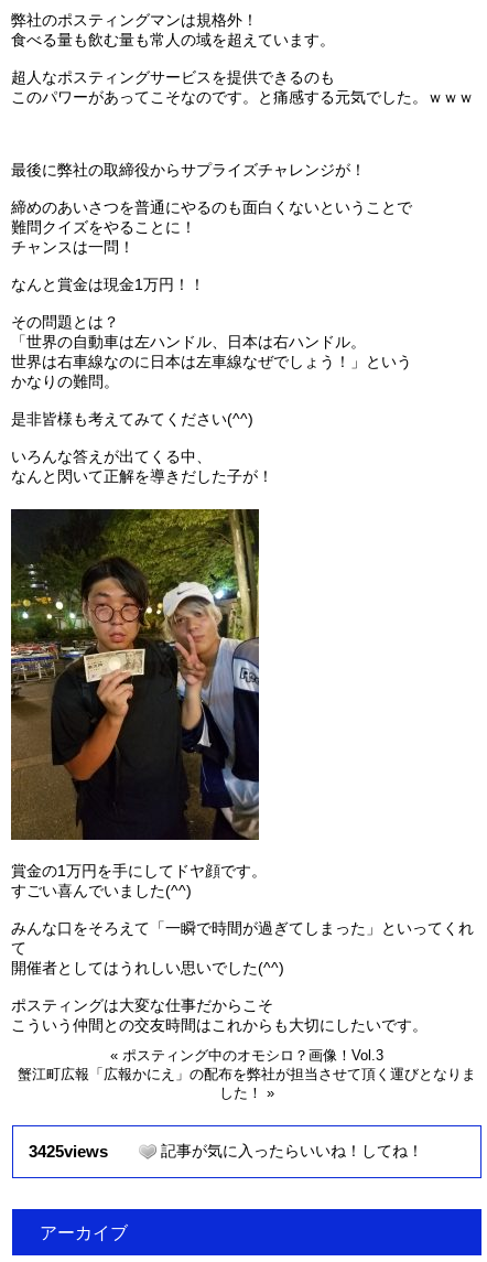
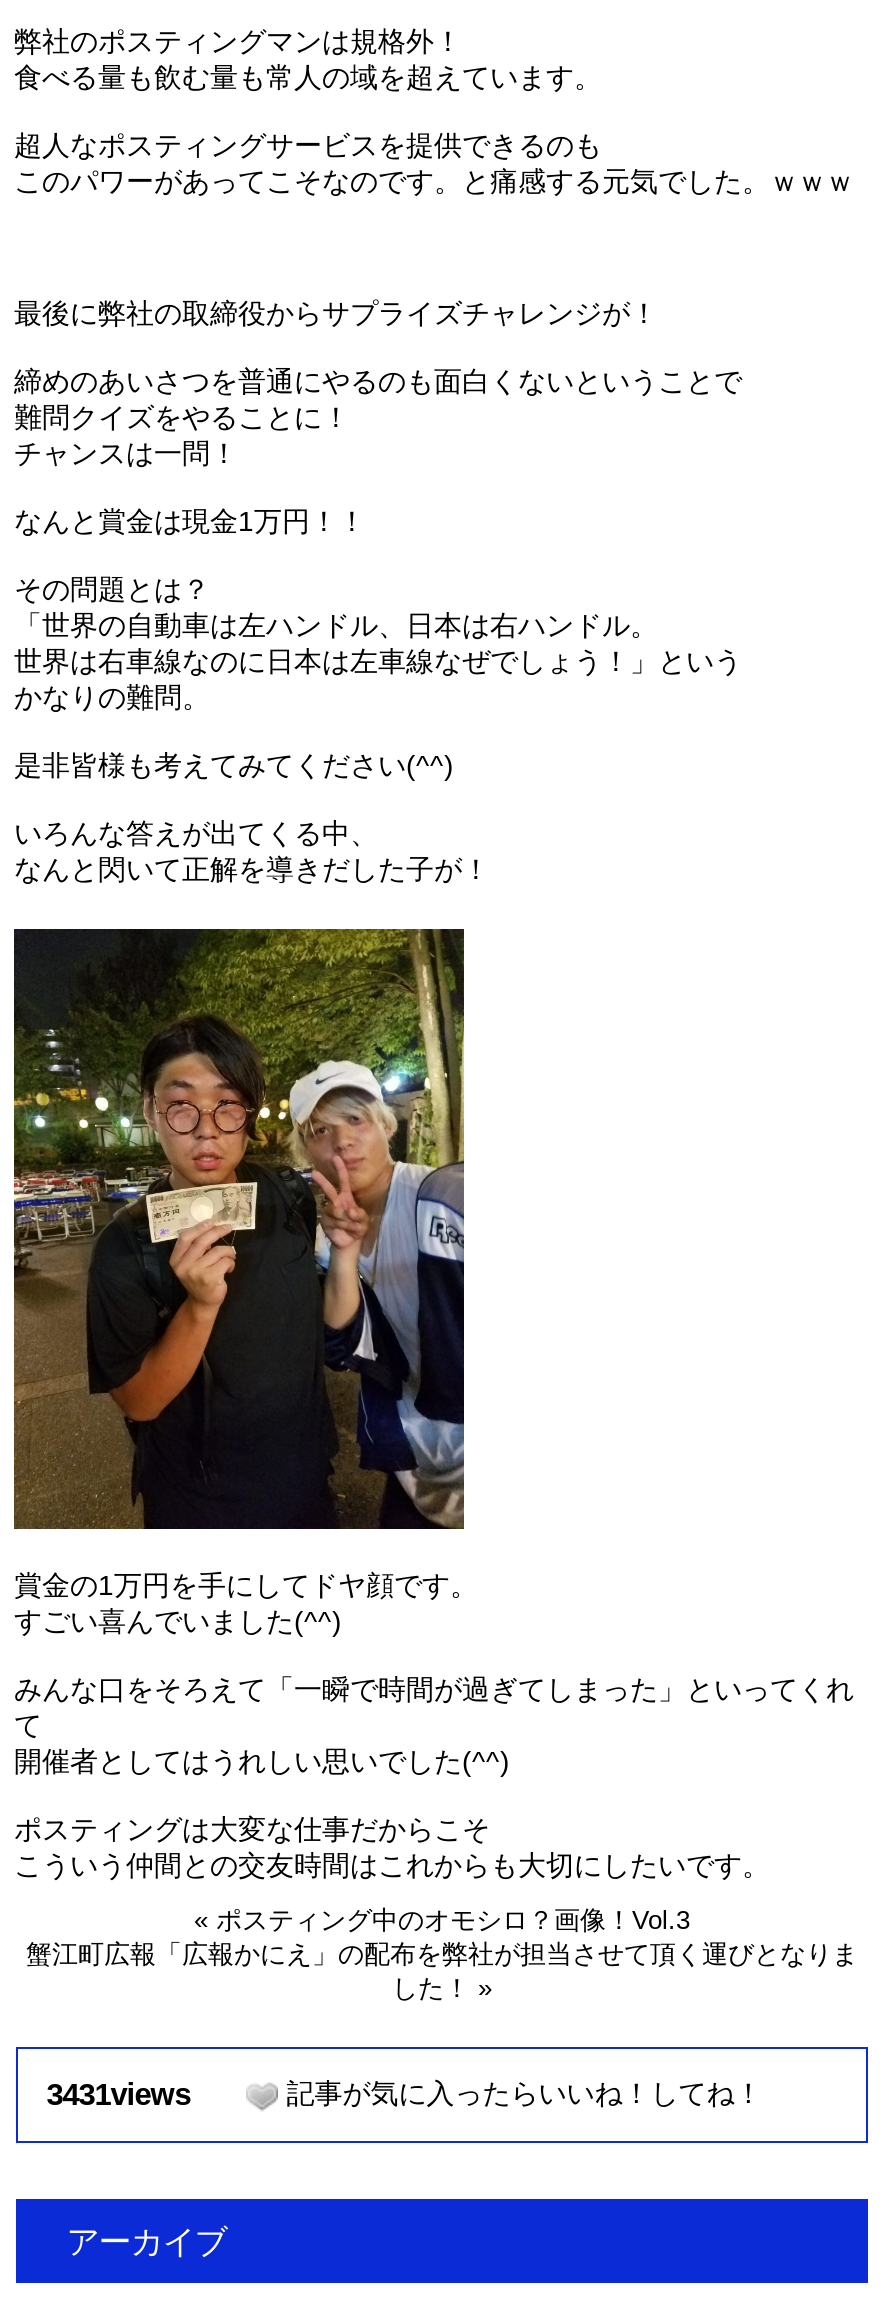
[29,1142,108,1161] 3425views -> [46,2078,190,2112] 3431views

